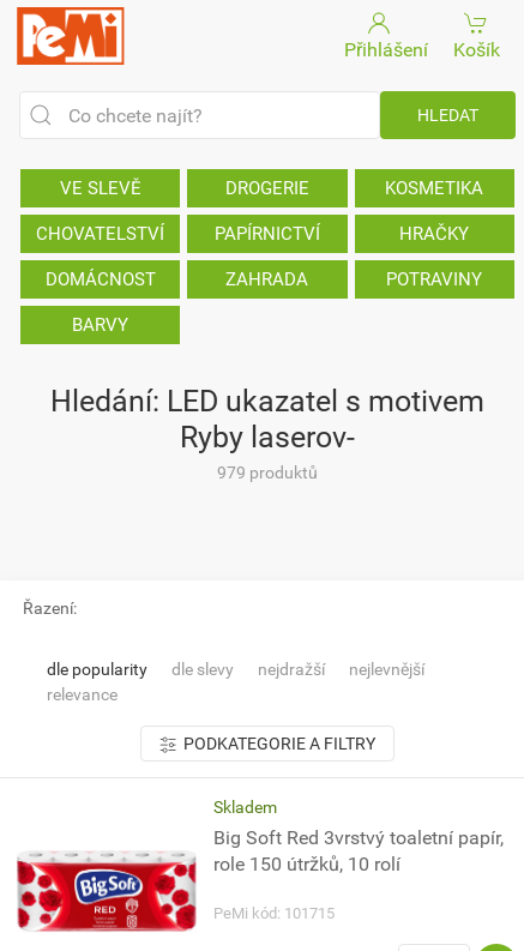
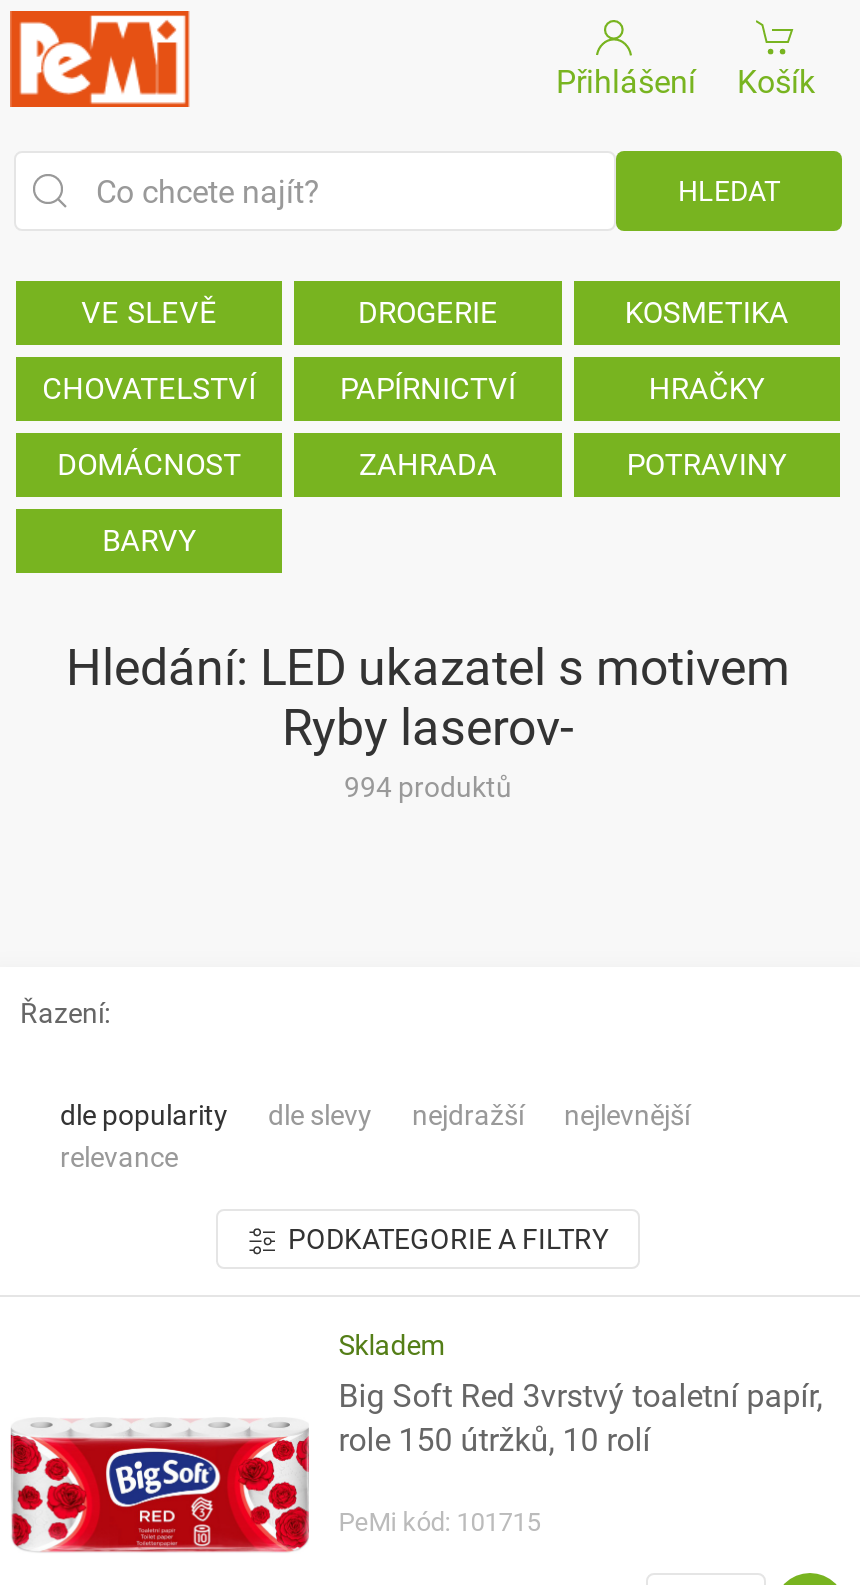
[217,463,318,482] 979 produktů -> [344,771,512,803] 994 produktů

